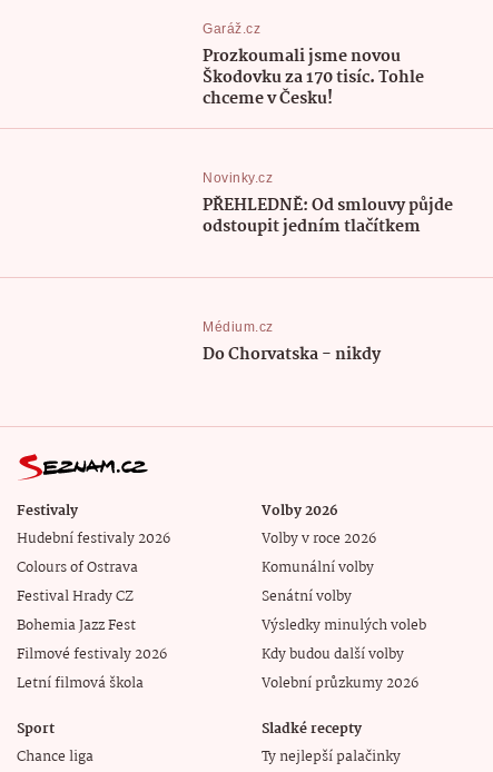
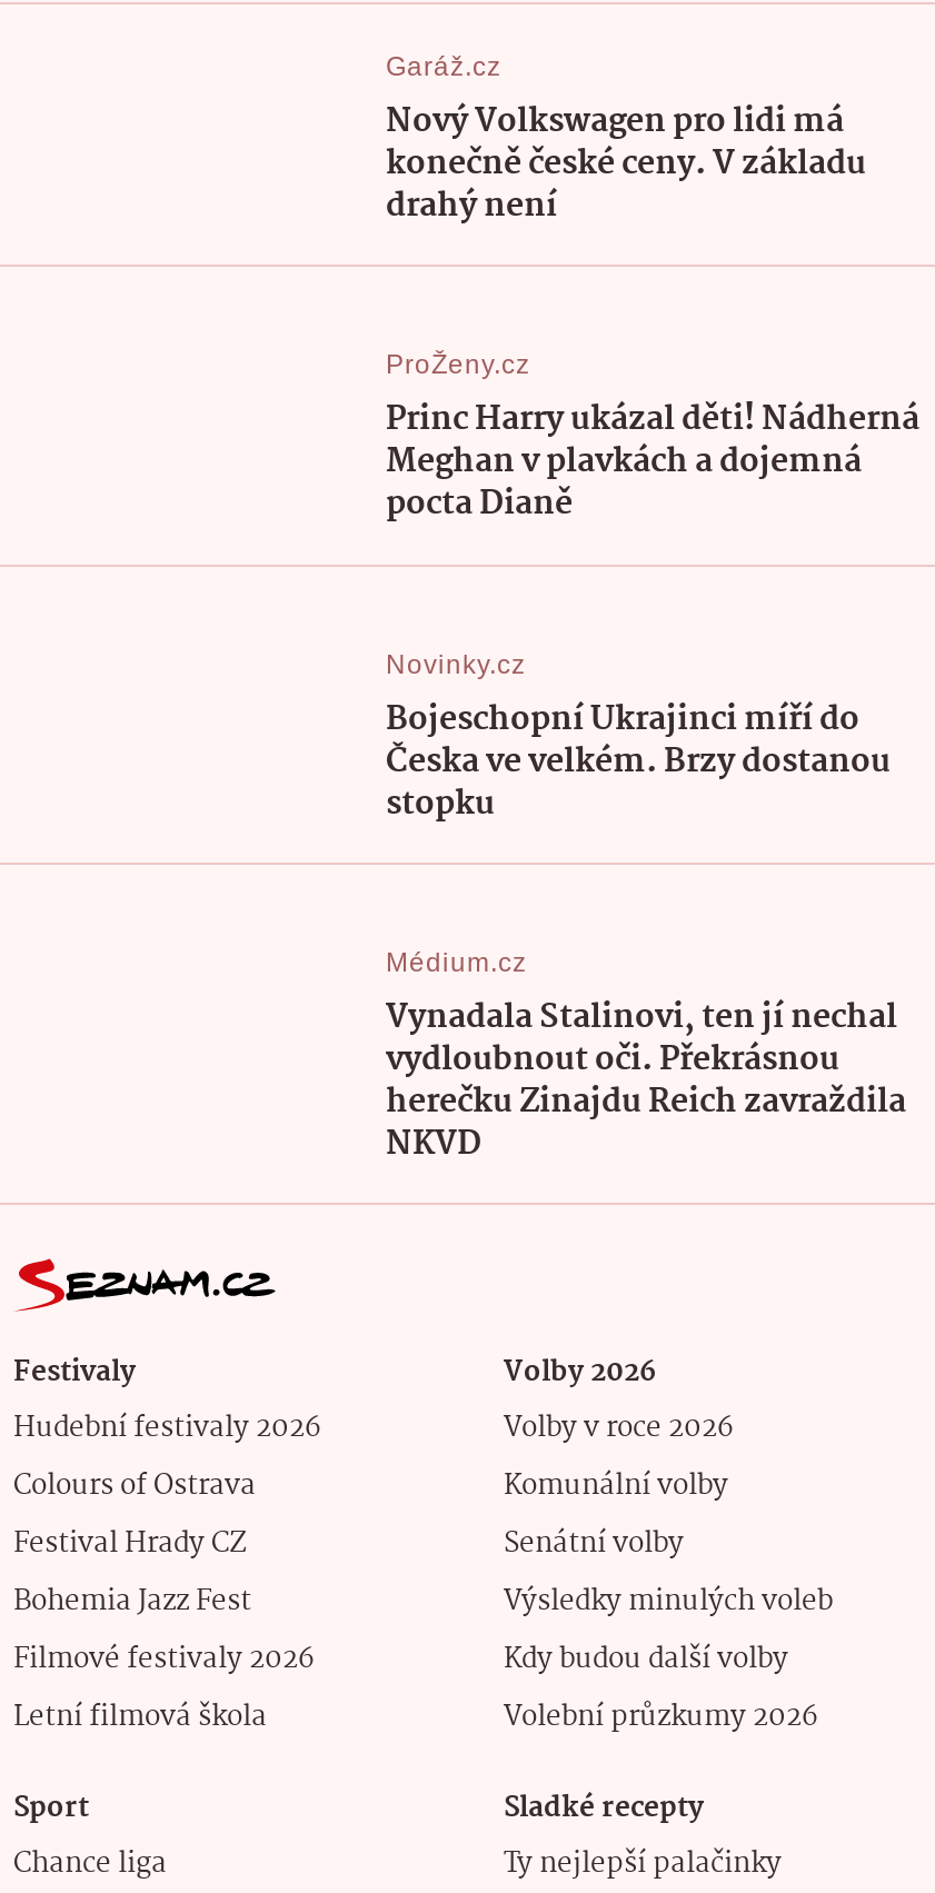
[203,43,425,112] Prozkoumali jsme novou | Škodovku za 170 tisíc. Tohle | chceme v Česku! -> [386,96,919,532] Nový Volkswagen pro lidi má | konečně české ceny. V základu | drahý není | ProŽeny.cz | Princ Harry ukázal děti! Nádherná | Meghan v plavkách a dojemná | pocta Dianě
[203,192,453,240] PŘEHLEDNĚ: Od smlouvy půjde | odstoupit jedním tlačítkem -> [386,693,891,830] Bojeschopní Ukrajinci míří do | Česka ve velkém. Brzy dostanou | stopku
[203,342,381,368] Do Chorvatska - nikdy -> [386,991,906,1171] Vynadala Stalinovi, ten jí nechal | vydloubnout oči. Překrásnou | herečku Zinajdu Reich zavraždila | NKVD

